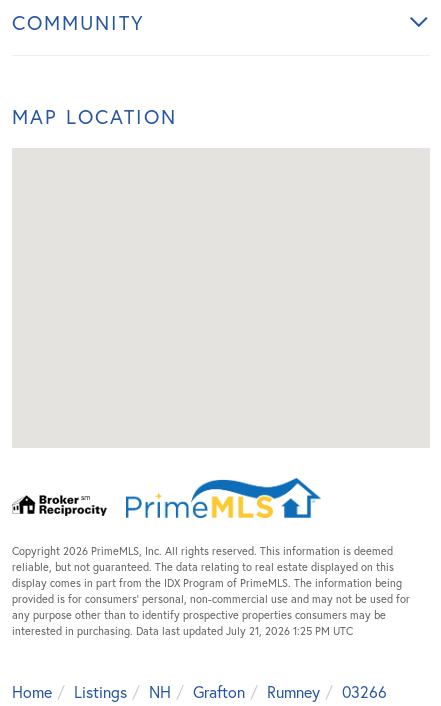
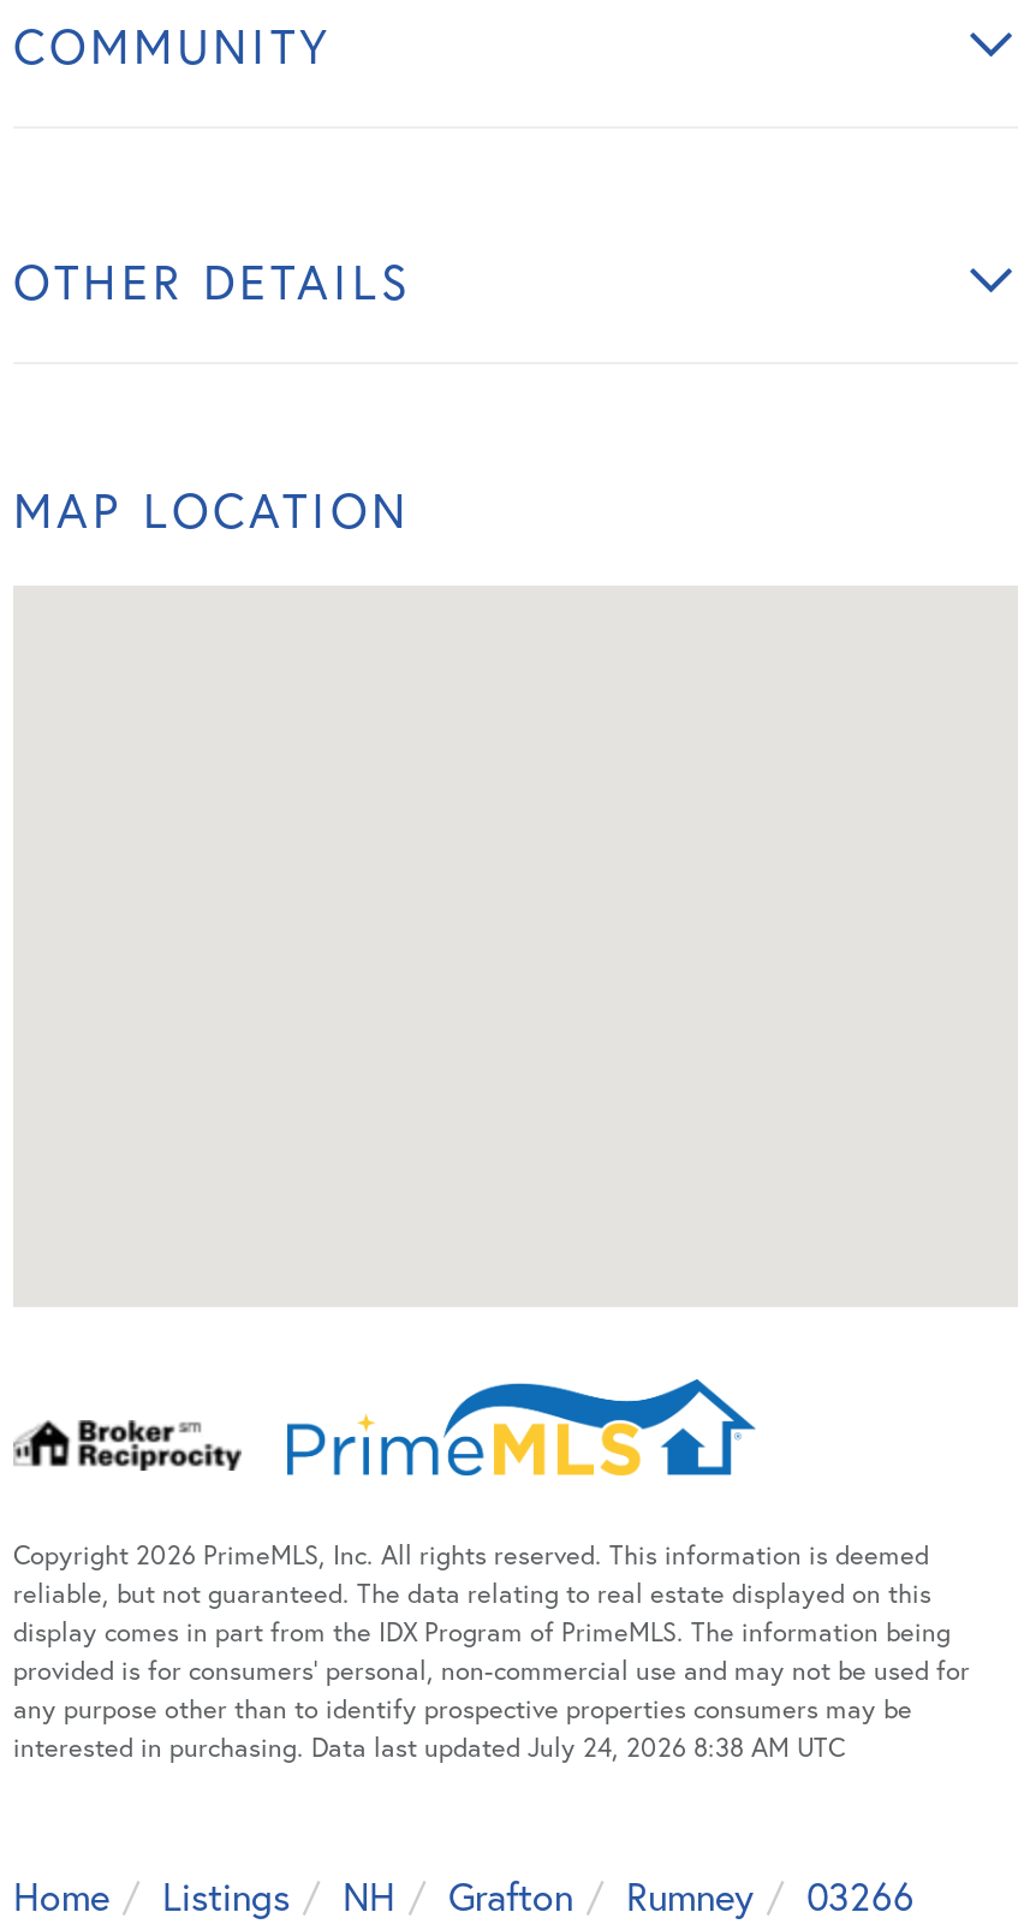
none -> [13,248,412,313] OTHER DETAILS
[12,624,353,638] interested in purchasing. Data last updated July 21, 2026 1:25 PM UTC -> [13,1729,845,1763] interested in purchasing. Data last updated July 24, 2026 8:38 AM UTC

